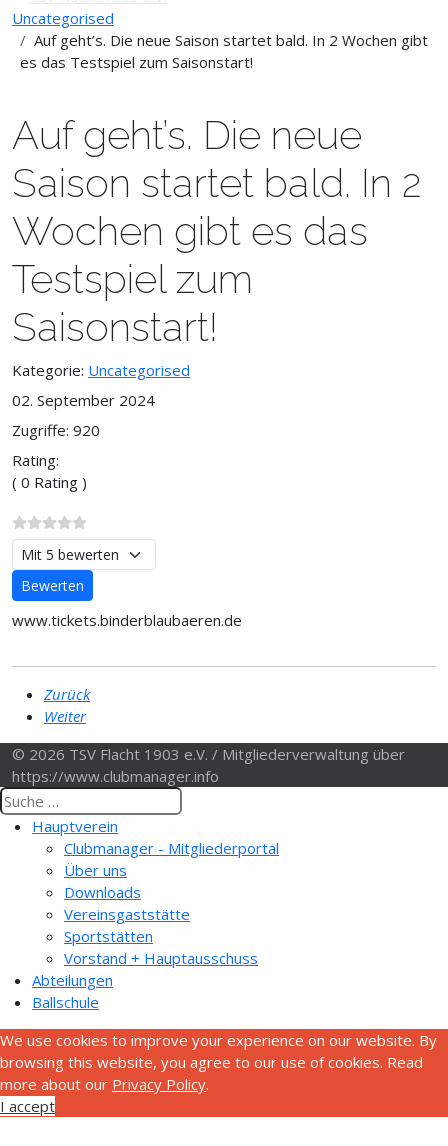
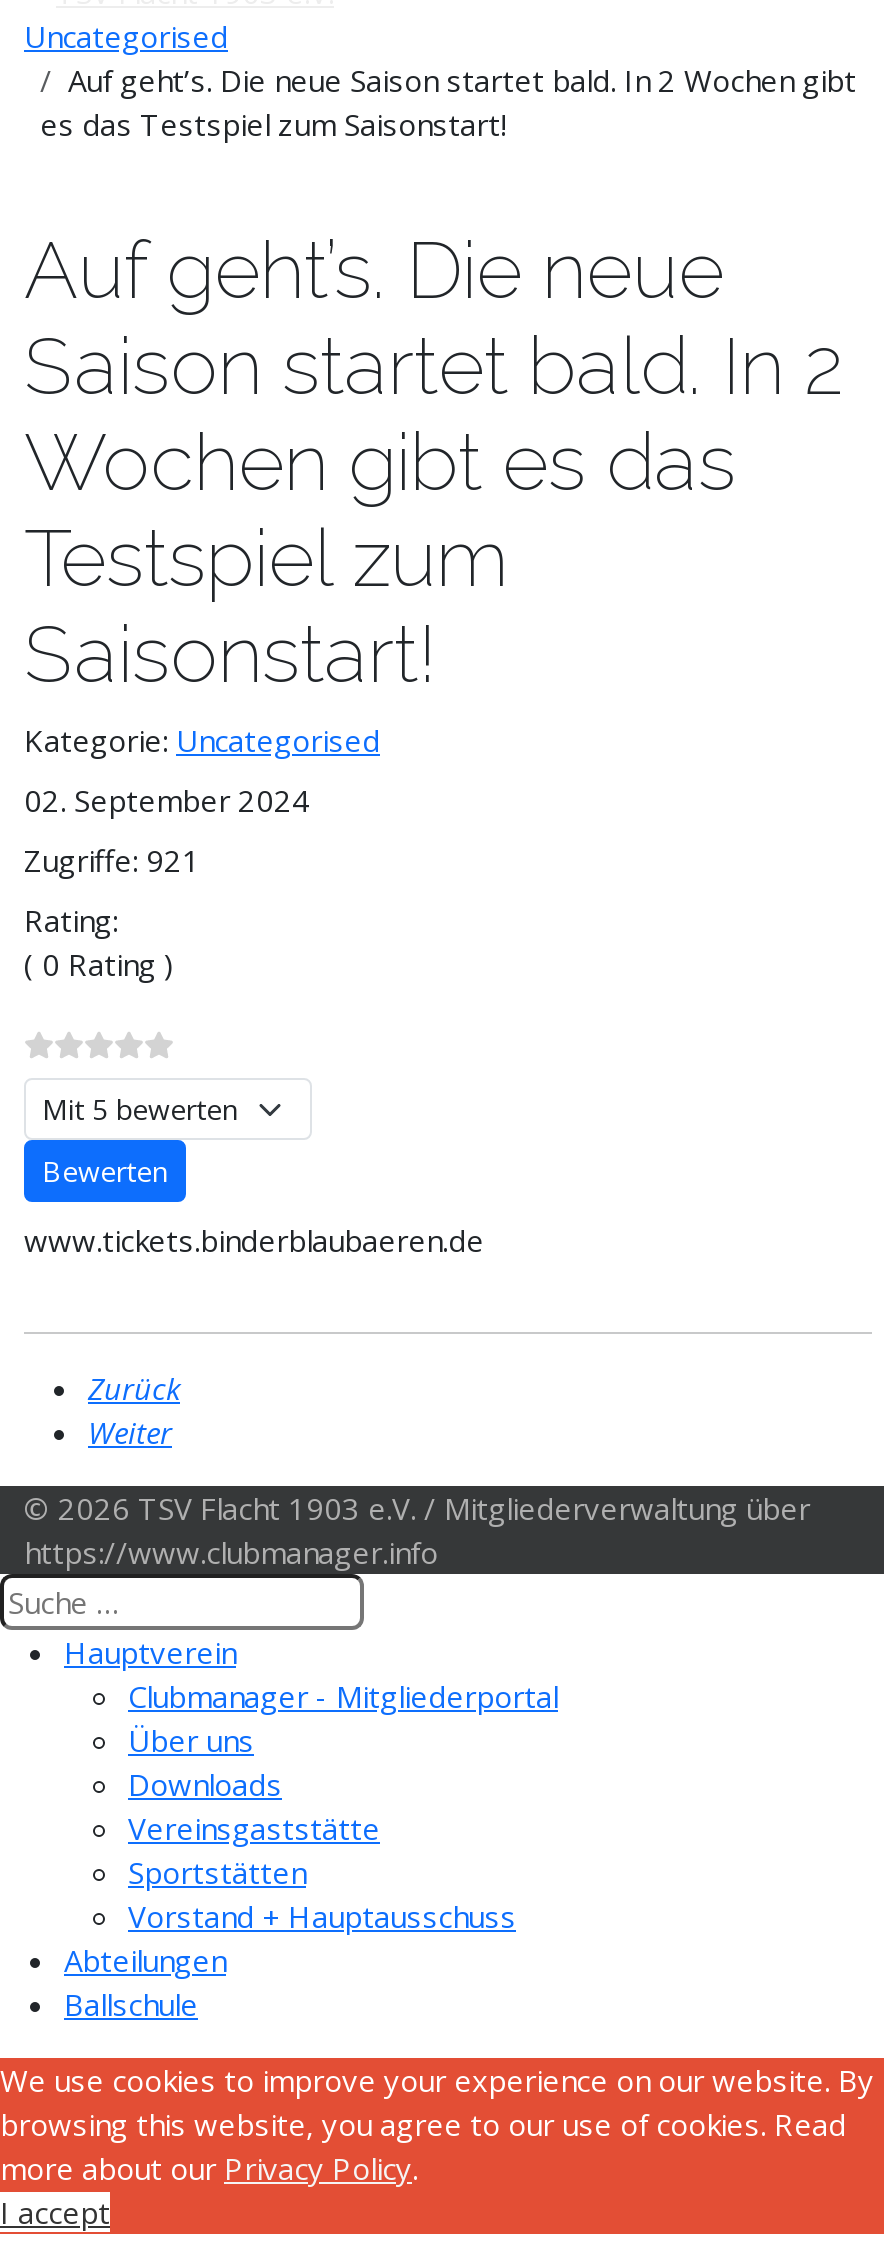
[12,420,100,440] Zugriffe: 920 -> [24,840,200,880] Zugriffe: 921

